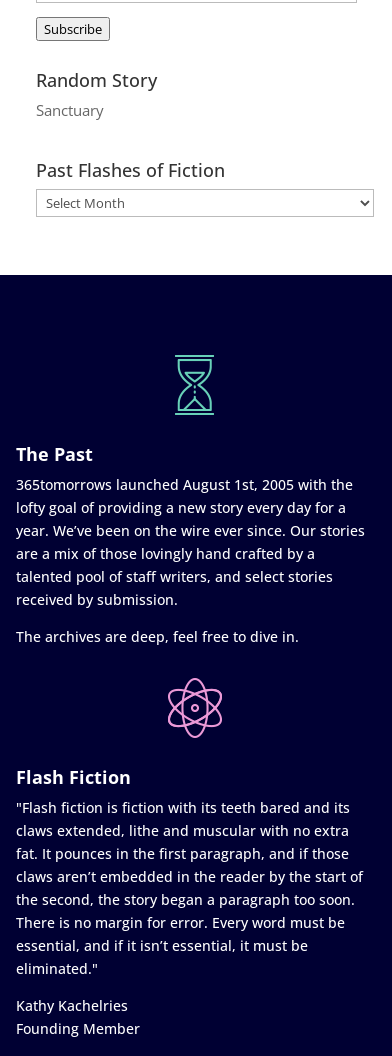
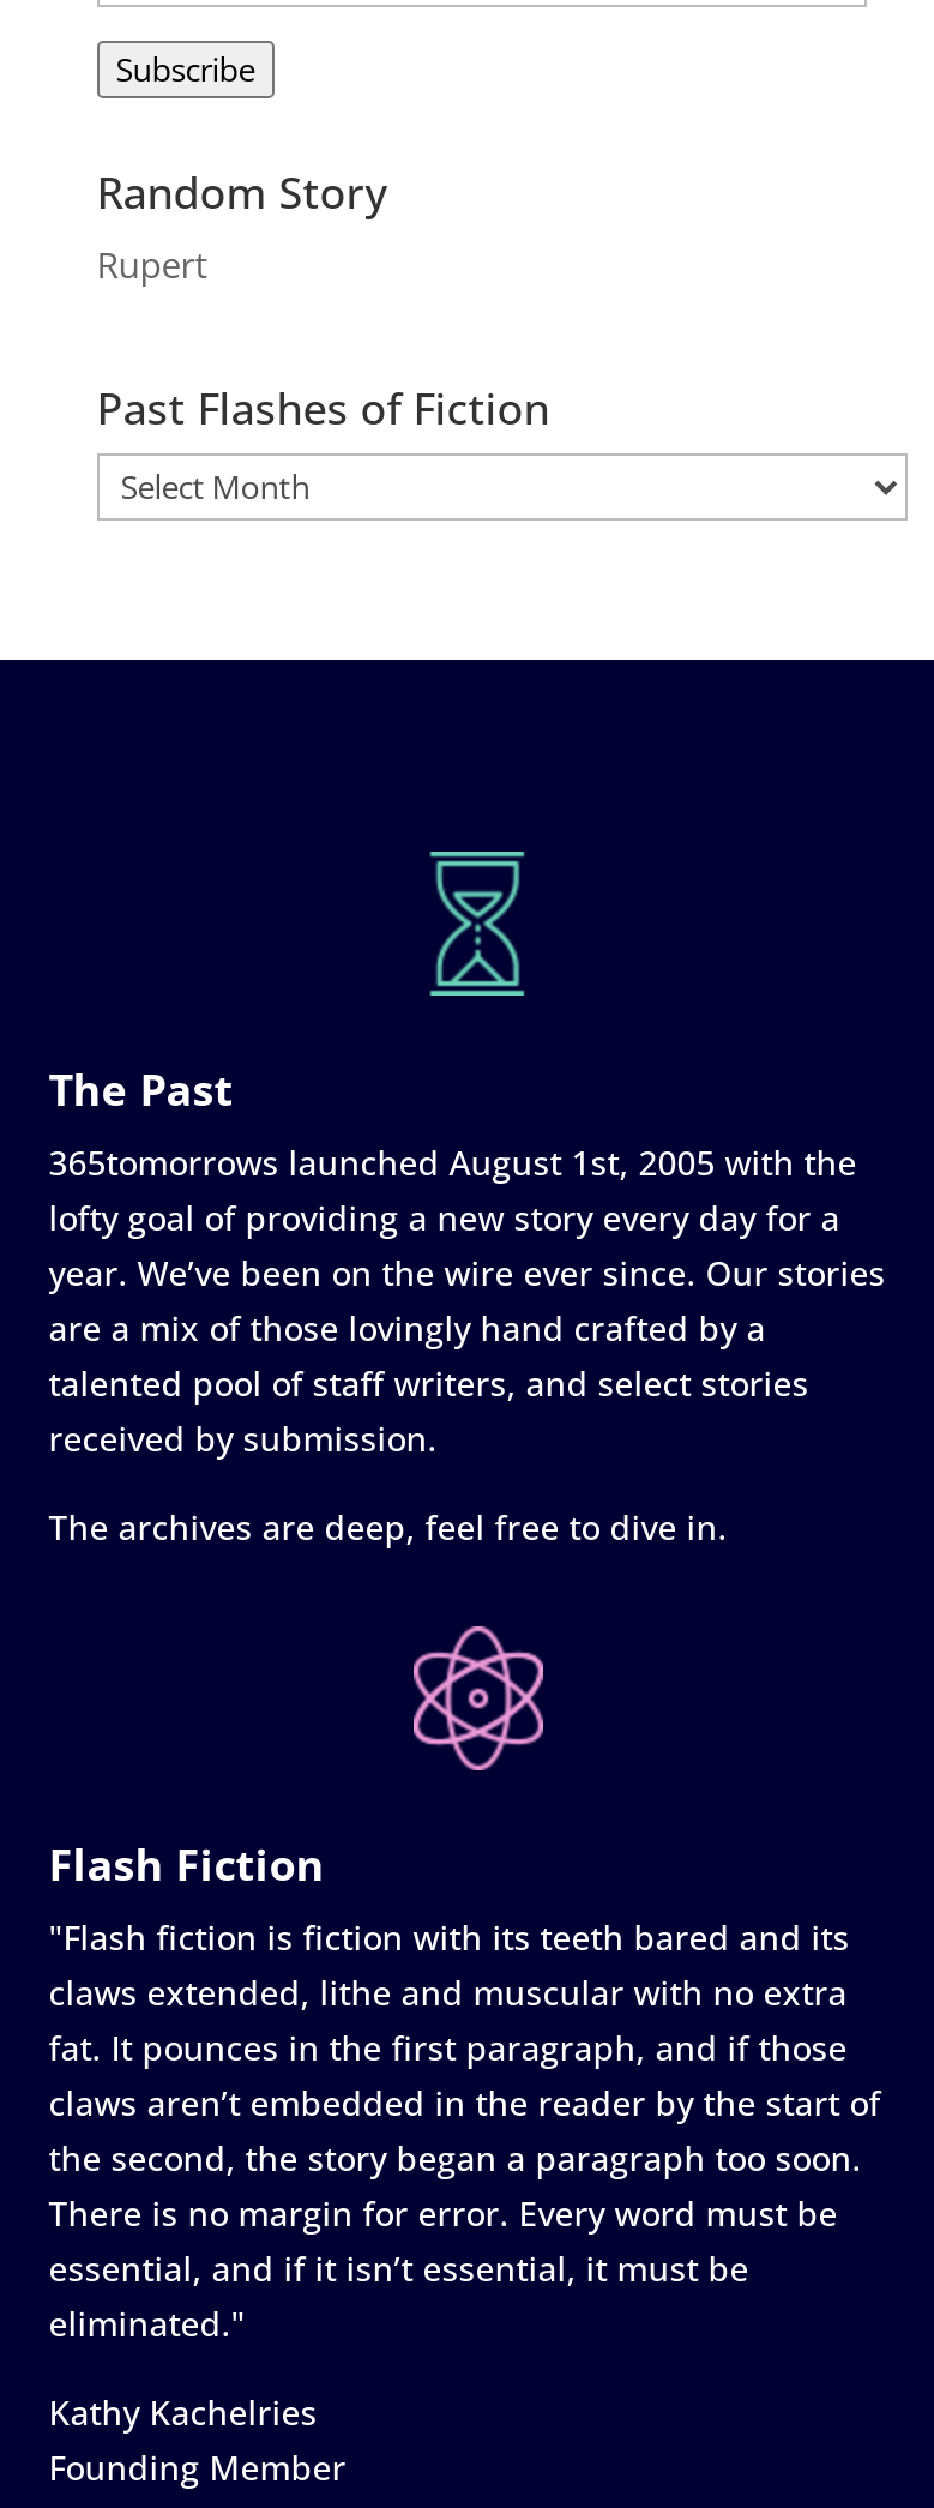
[36,100,104,120] Sanctuary -> [97,239,207,287] Rupert

